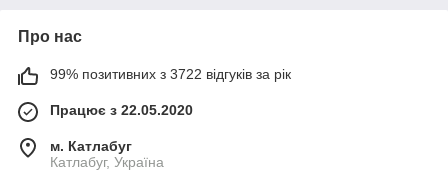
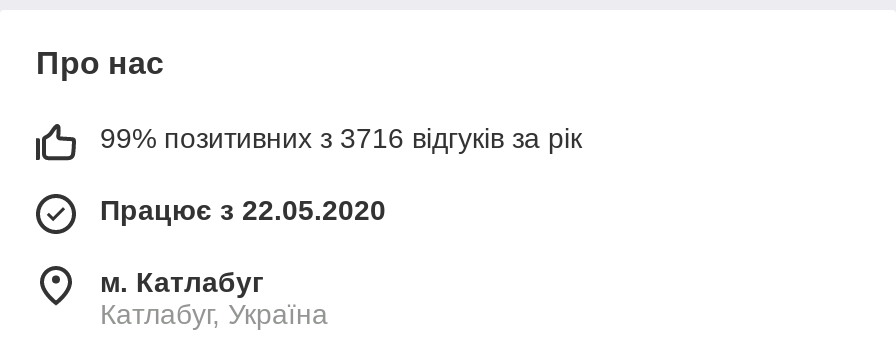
[50,66,291,82] 99% позитивних з 3722 відгуків за рік -> [100,122,582,154] 99% позитивних з 3716 відгуків за рік

